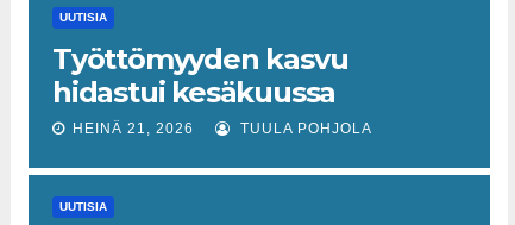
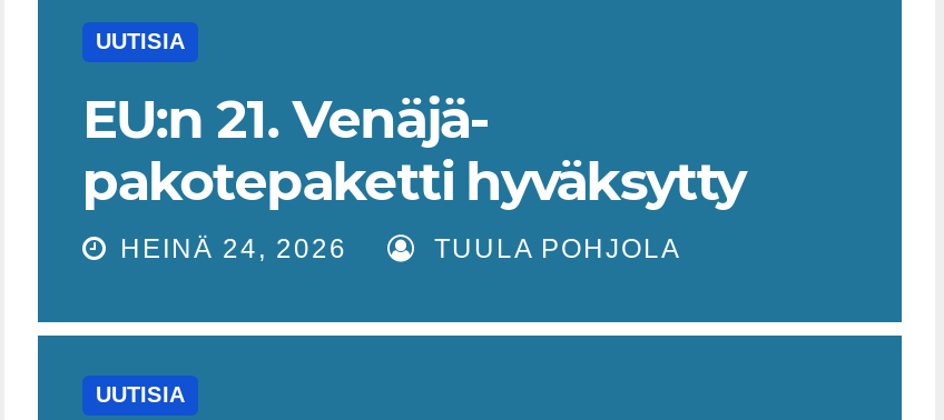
[52,42,348,137] Työttömyyden kasvu | hidastui kesäkuussa | HEINÄ 21, 2026 -> [82,87,744,264] EU:n 21. Venäjä- | pakotepaketti hyväksytty | HEINÄ 24, 2026

